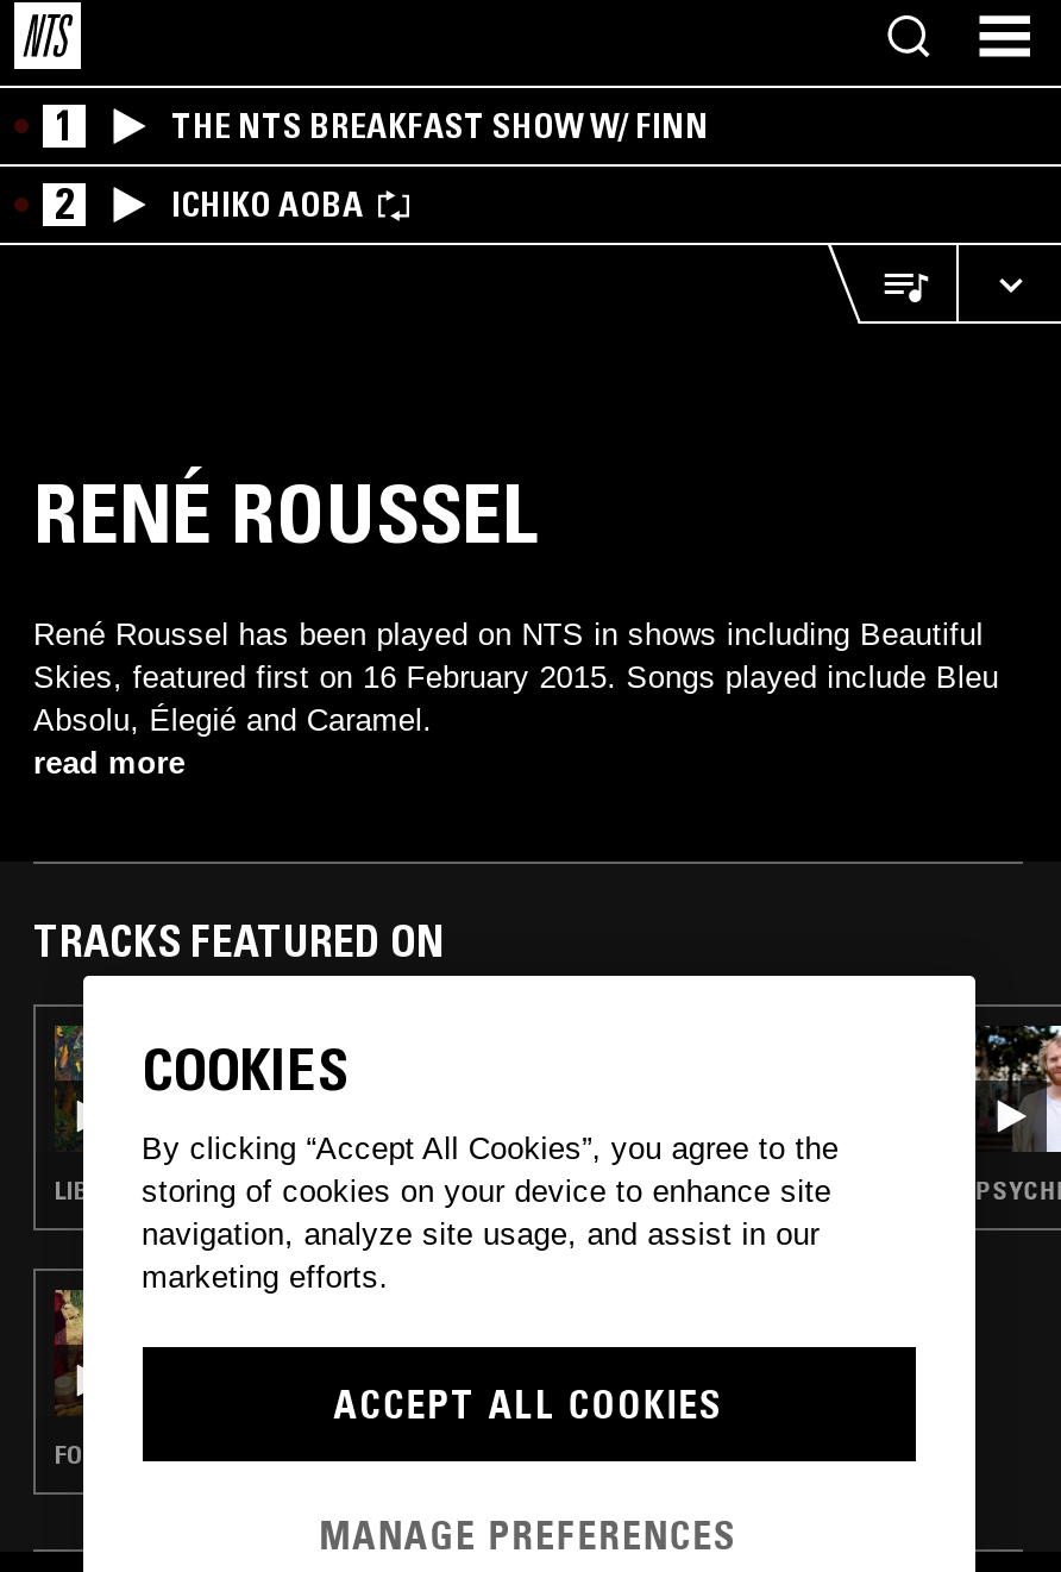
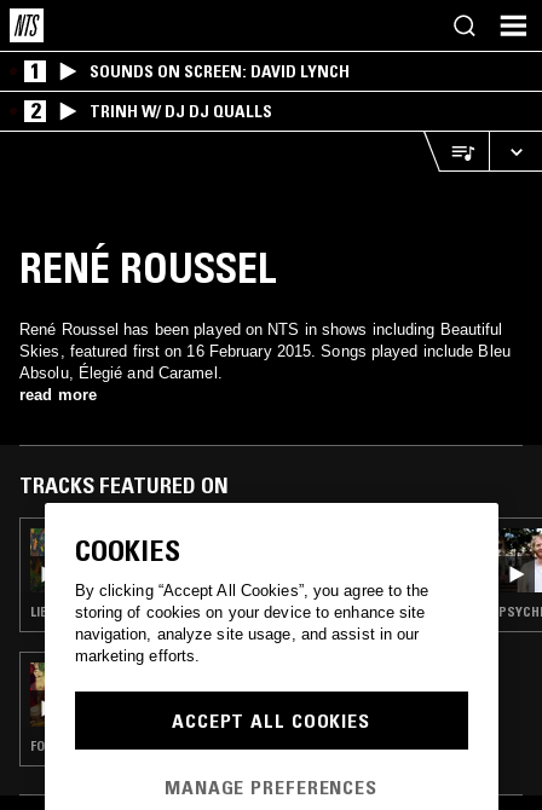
[171,105,709,148] THE NTS BREAKFAST SHOW W/ FINN -> [90,60,350,82] SOUNDS ON SCREEN: DAVID LYNCH
[171,183,364,226] ICHIKO AOBA -> [90,100,272,122] TRINH W/ DJ DJ QUALLS

